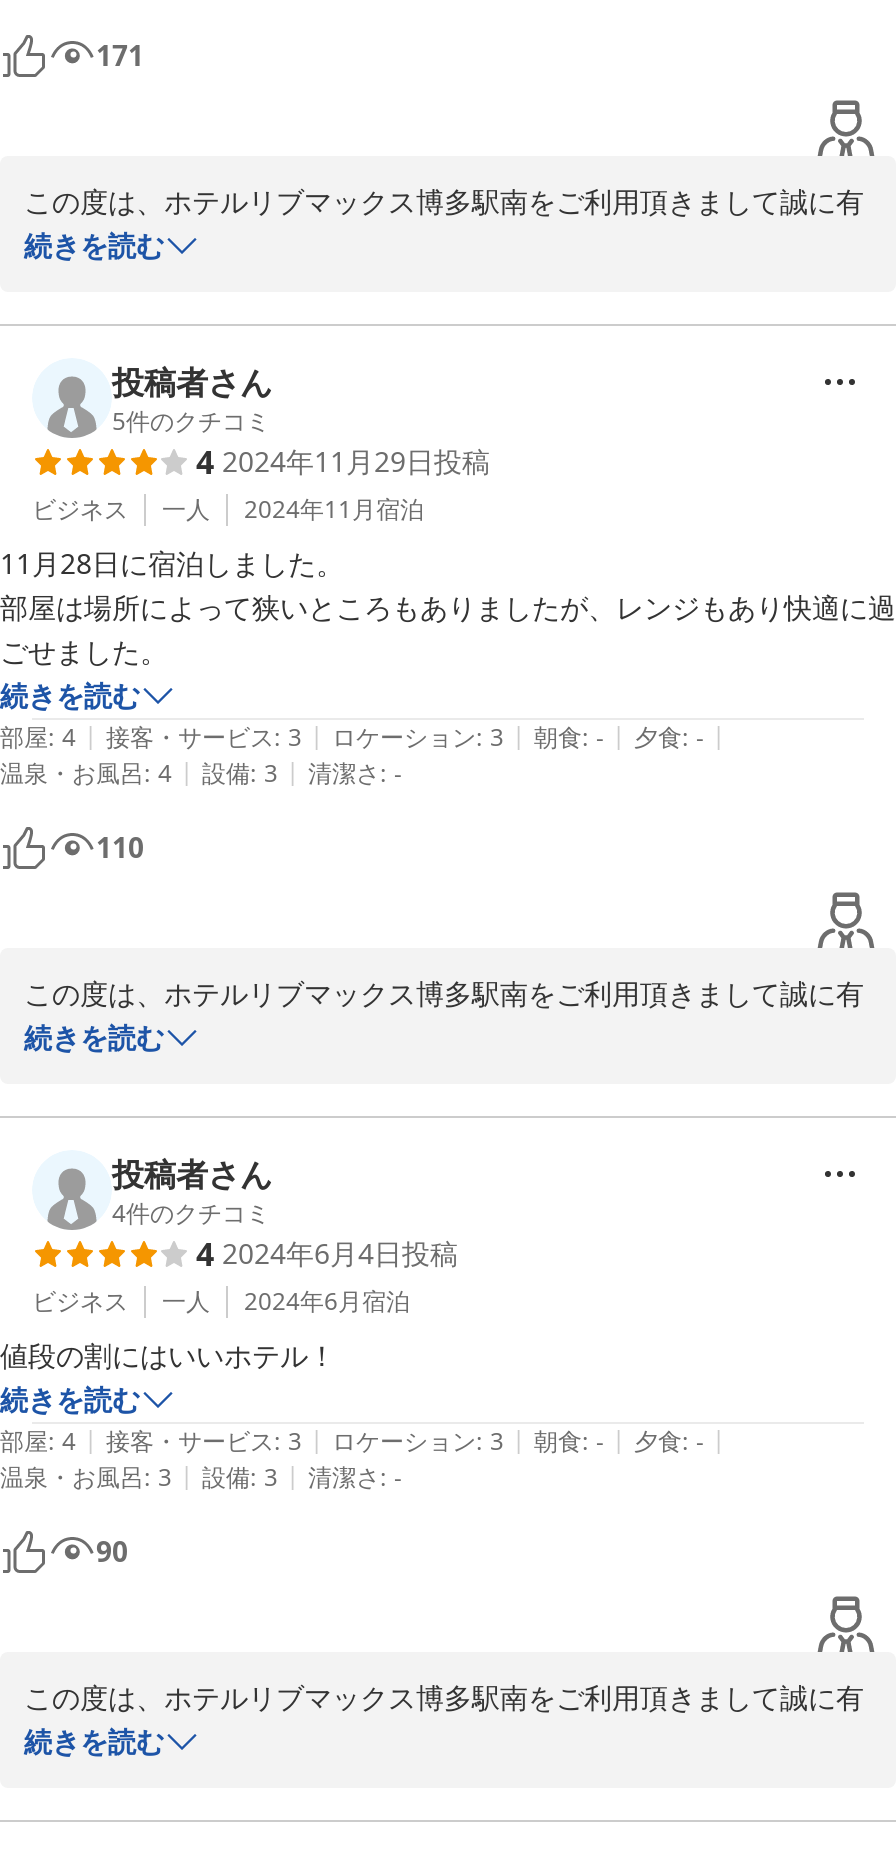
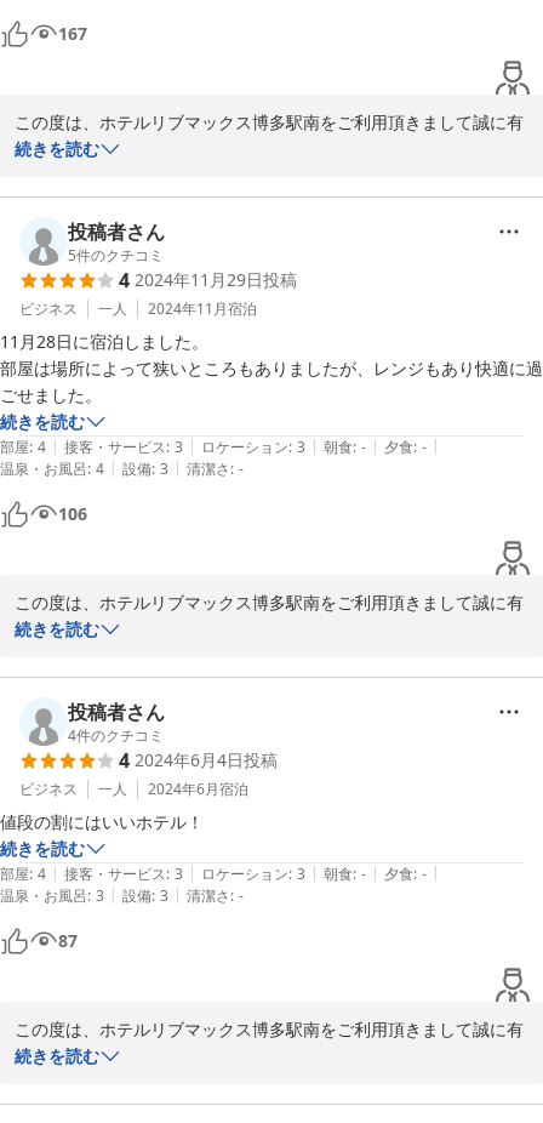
[96,36,144,74] 171 -> [58,22,87,45] 167
[96,828,144,866] 110 -> [58,502,87,525] 106
[96,1532,128,1570] 90 -> [58,929,78,952] 87

